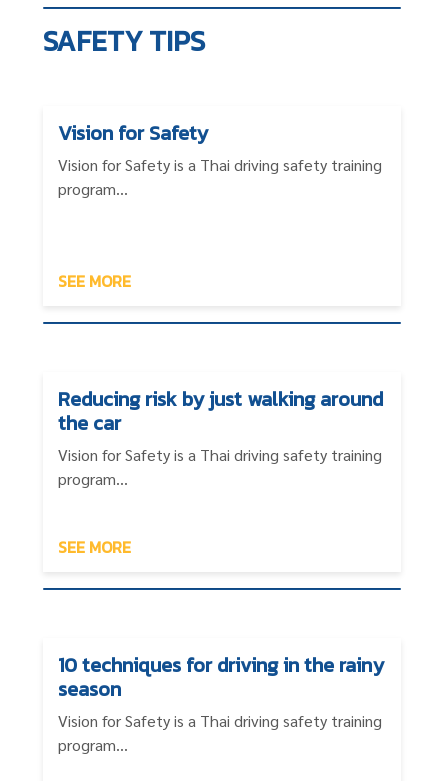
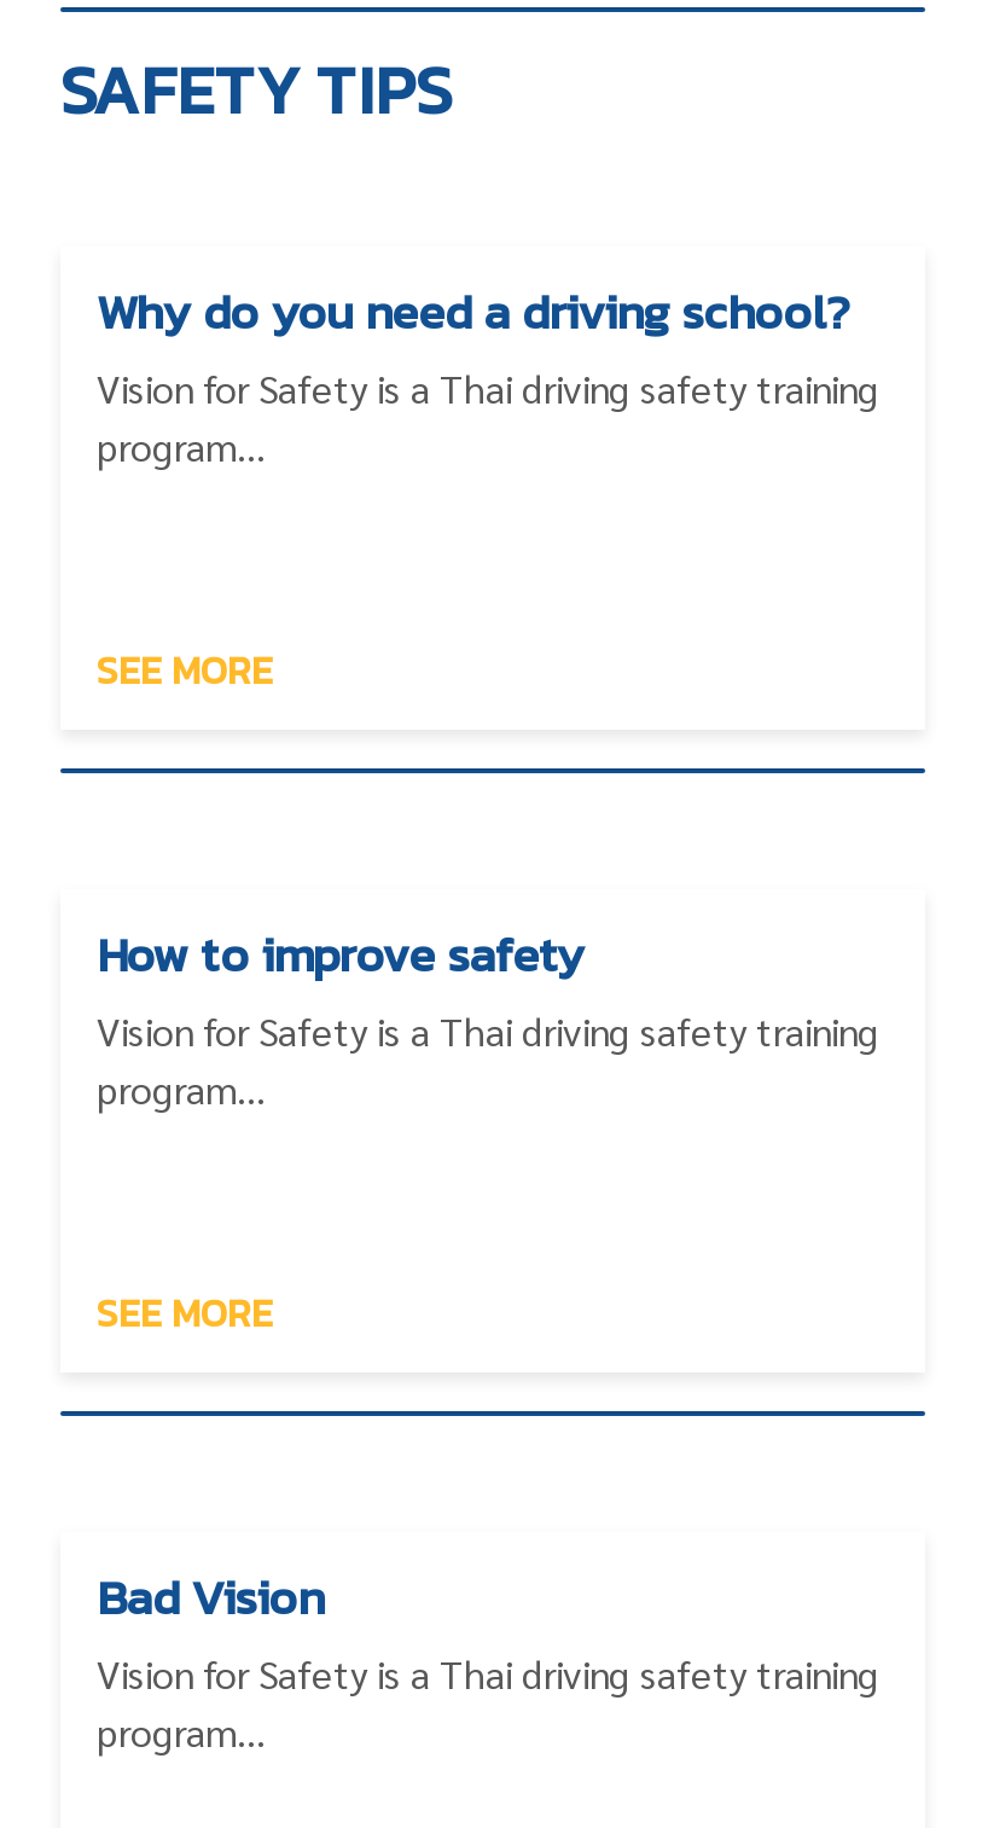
[58,118,208,148] Vision for Safety -> [97,276,850,349] Why do you need a driving school?
[58,384,383,438] Reducing risk by just walking around | the car -> [97,919,585,992] How to improve safety
[58,650,384,704] 10 techniques for driving in the rainy | season -> [97,1562,324,1634] Bad Vision

